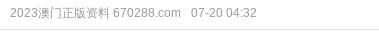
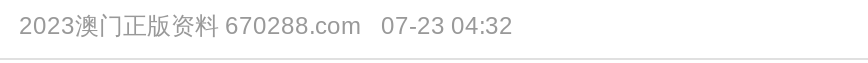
[10,6,257,20] 2023澳门正版资料 670288.com 07-20 04:32 -> [19,12,513,40] 2023澳门正版资料 670288.com 07-23 04:32

